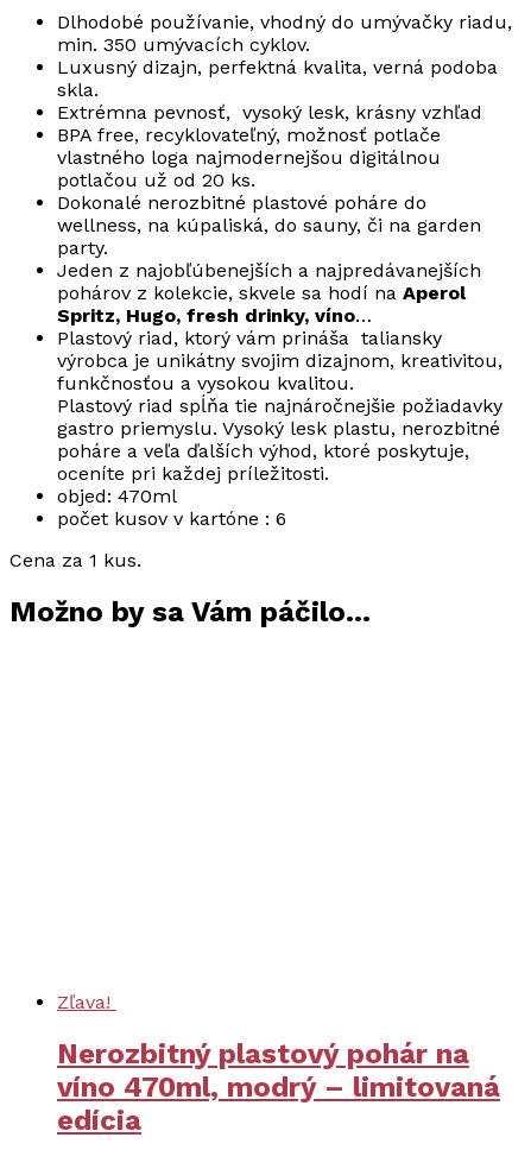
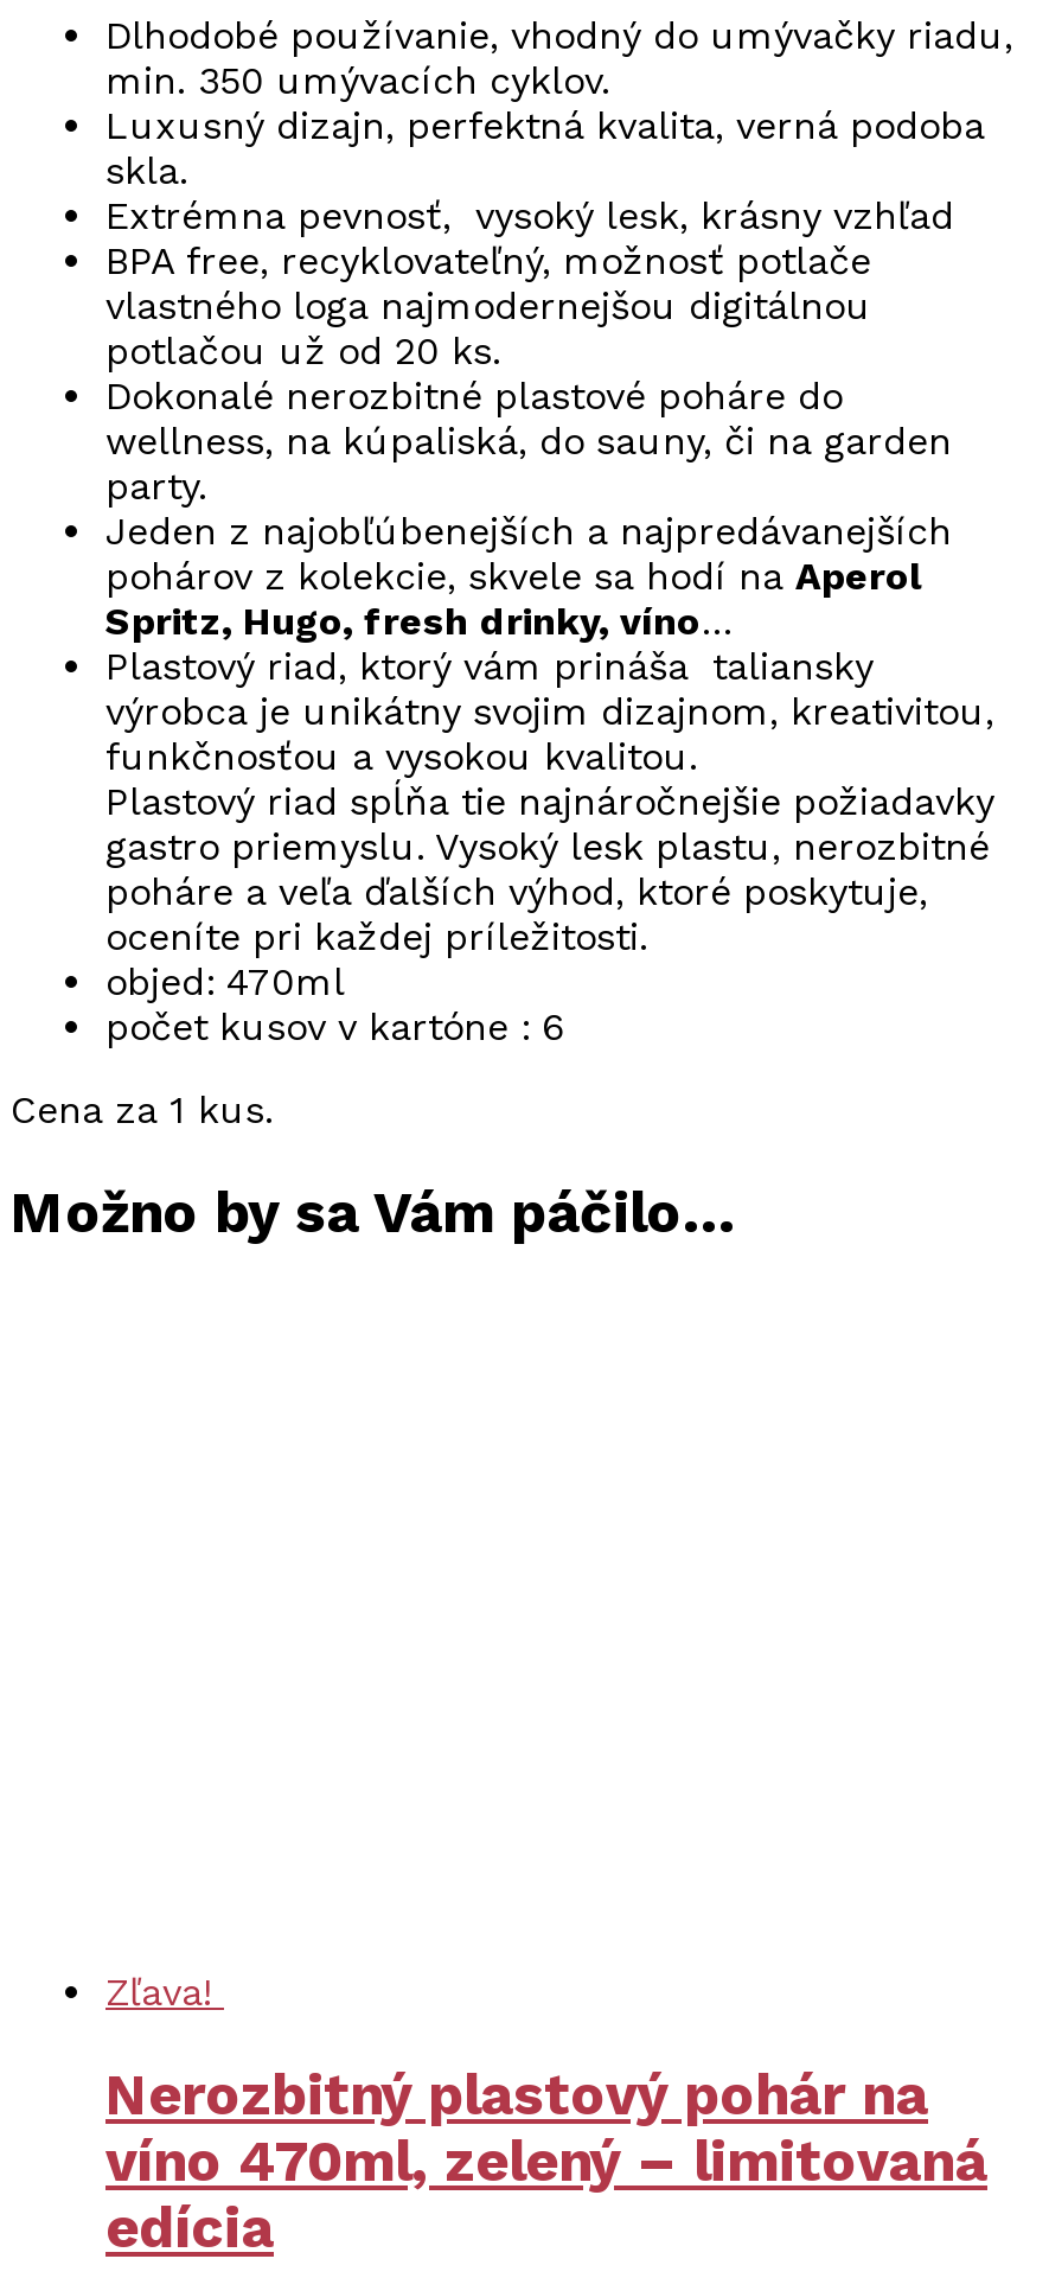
[57,1070,500,1103] víno 470ml, modrý – limitovaná -> [105,2128,987,2195] víno 470ml, zelený – limitovaná

